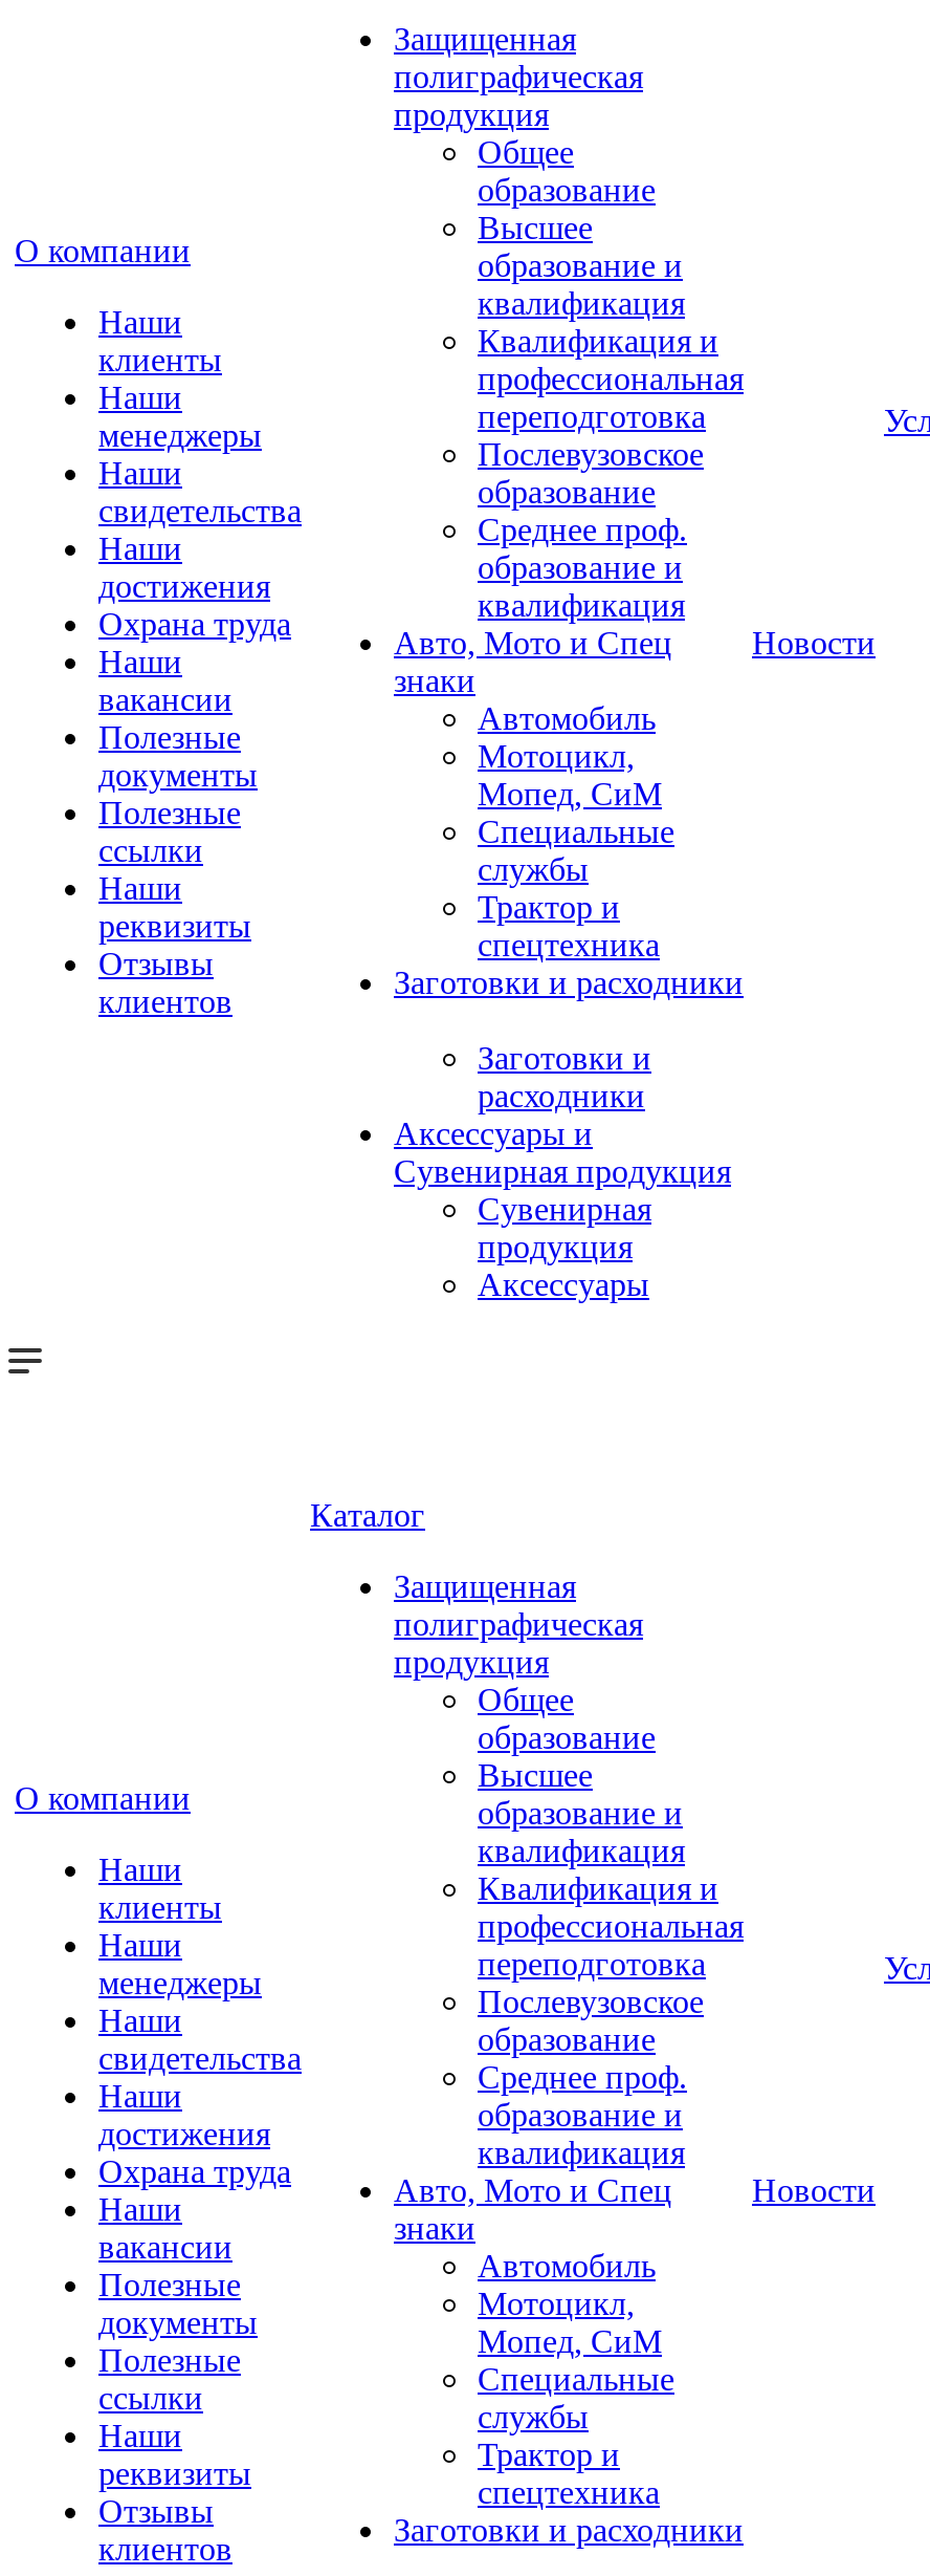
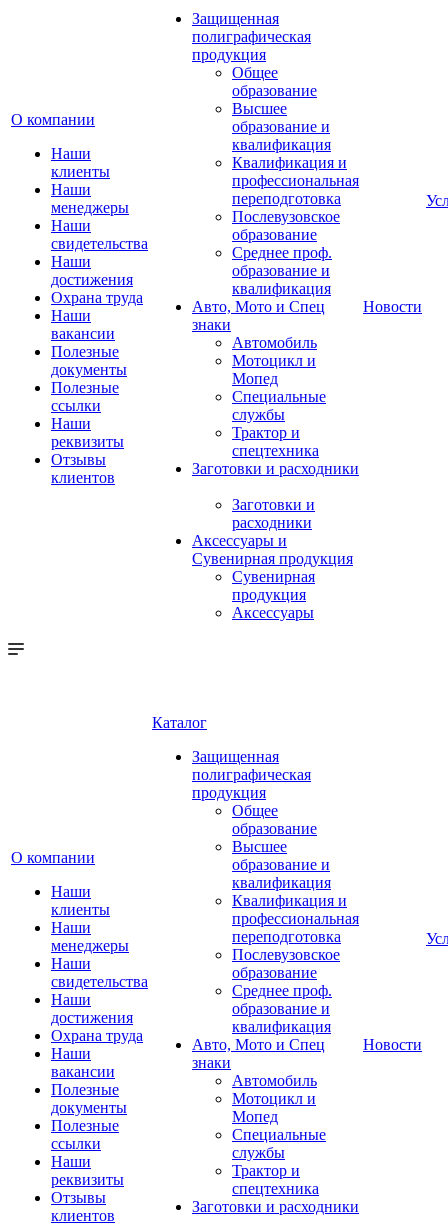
[478,738,662,811] Мотоцикл, | Мопед, СиМ -> [232,352,316,387] Мотоцикл и | Мопед
[478,2286,662,2359] Мотоцикл, | Мопед, СиМ -> [232,1090,316,1125] Мотоцикл и | Мопед

